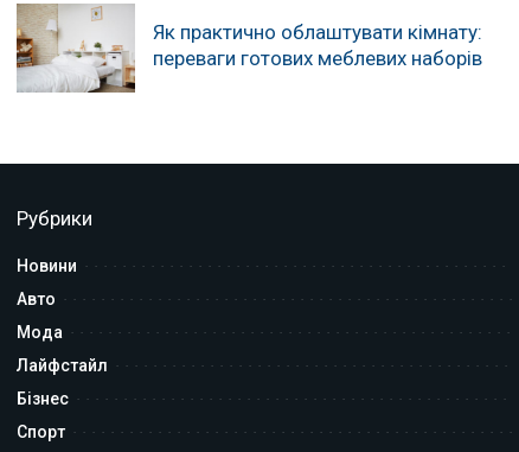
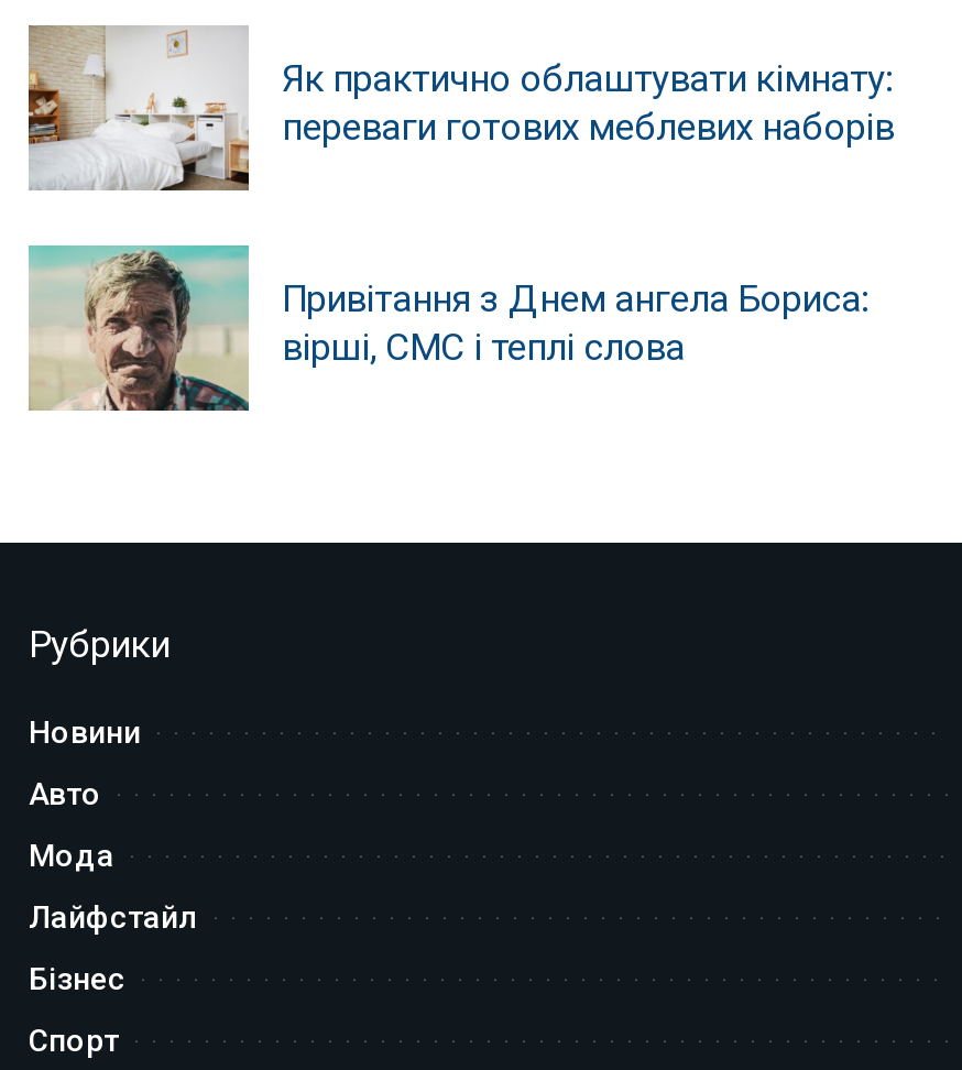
none -> [29,245,870,413] [image] | Привітання з Днем ангела Бориса: | вірші, СМС і теплі слова

